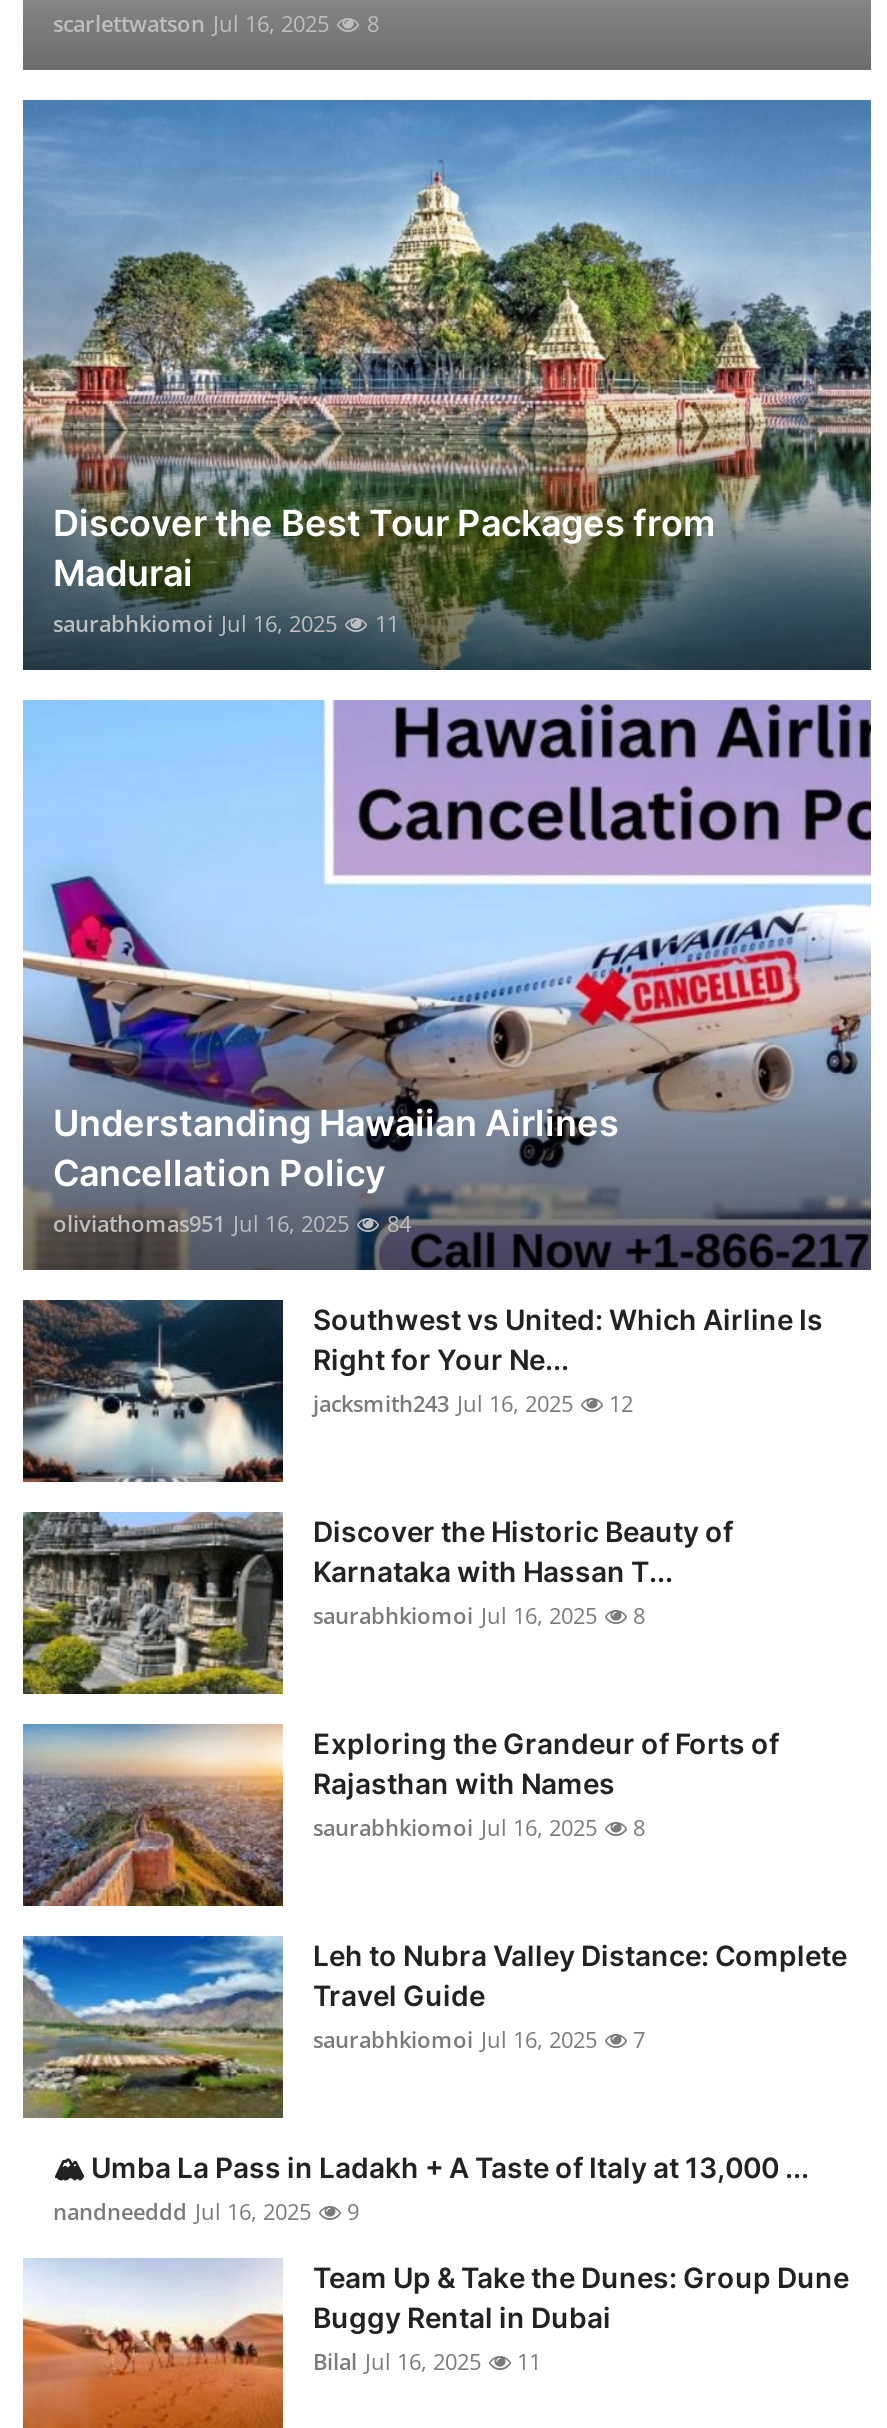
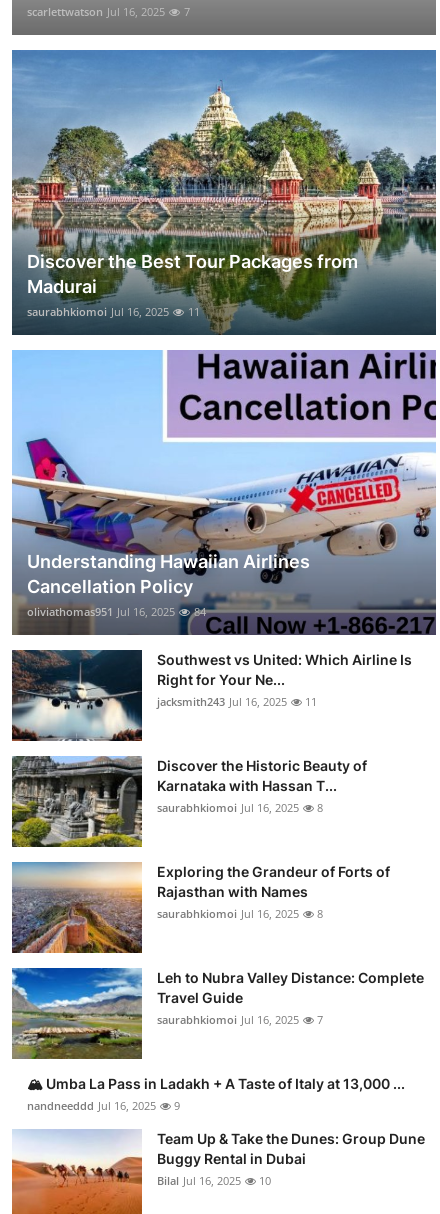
[53,8,379,38] scarlettwatson Jul 16, 2025 8 -> [27,4,190,19] scarlettwatson Jul 16, 2025 7
[313,1388,633,1418] jacksmith243 Jul 16, 2025 12 -> [157,694,317,709] jacksmith243 Jul 16, 2025 11
[313,2346,541,2376] Bilal Jul 16, 2025 11 -> [157,1173,271,1188] Bilal Jul 16, 2025 10

